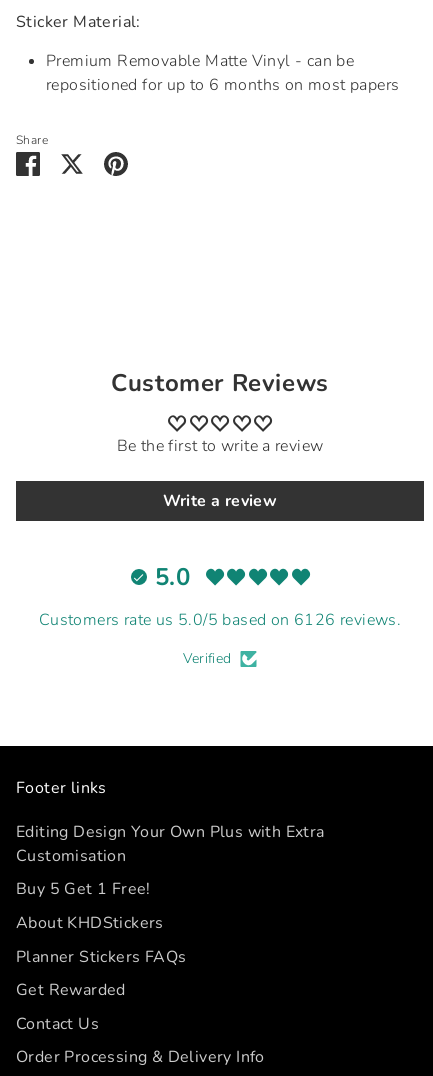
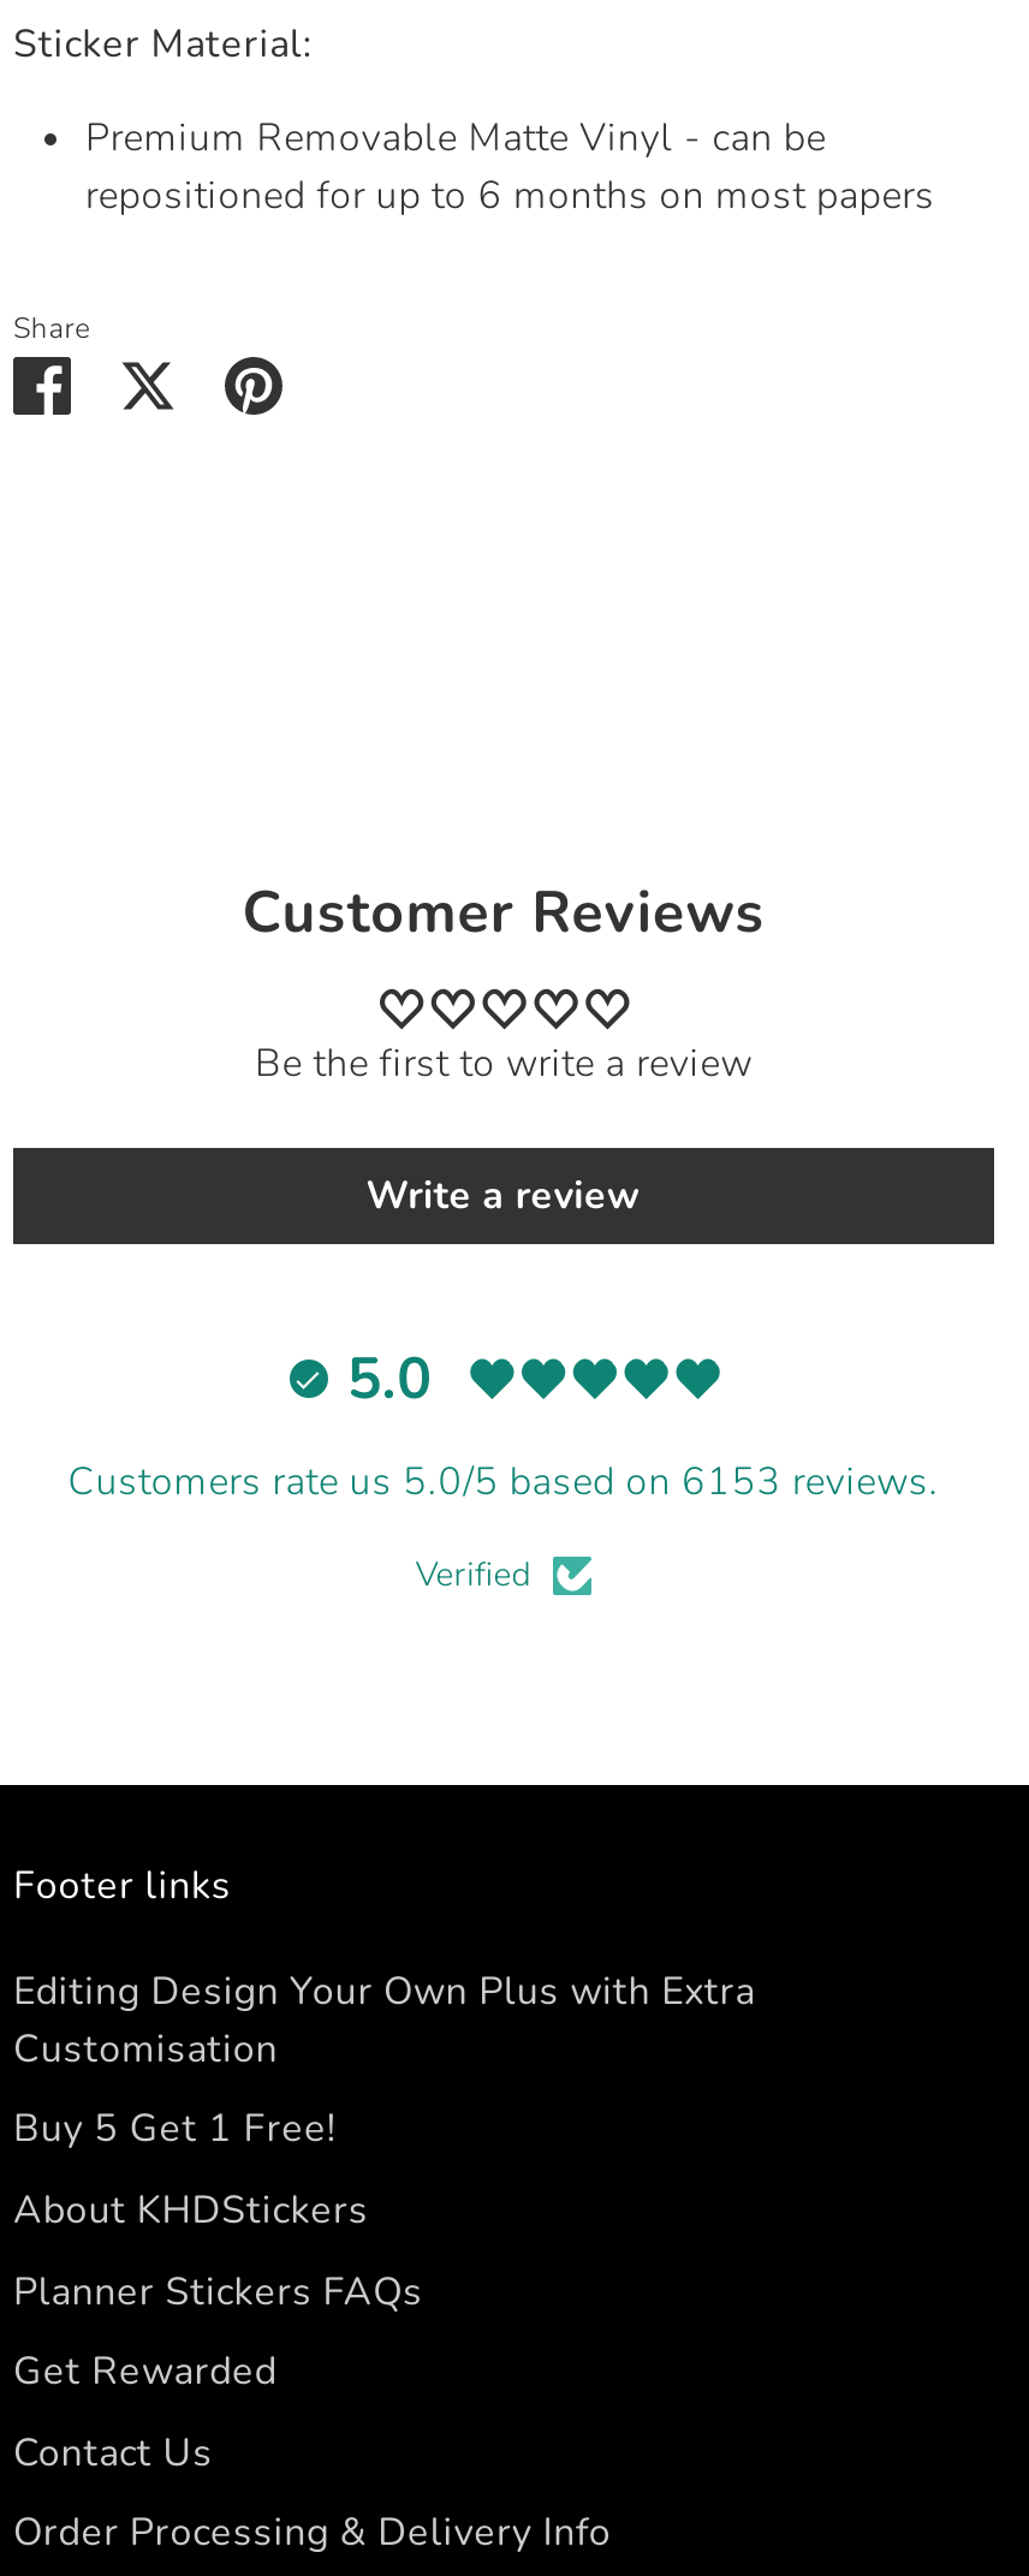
[39,609,401,631] Customers rate us 5.0/5 based on 6126 reviews. -> [68,1456,939,1509] Customers rate us 5.0/5 based on 6153 reviews.

